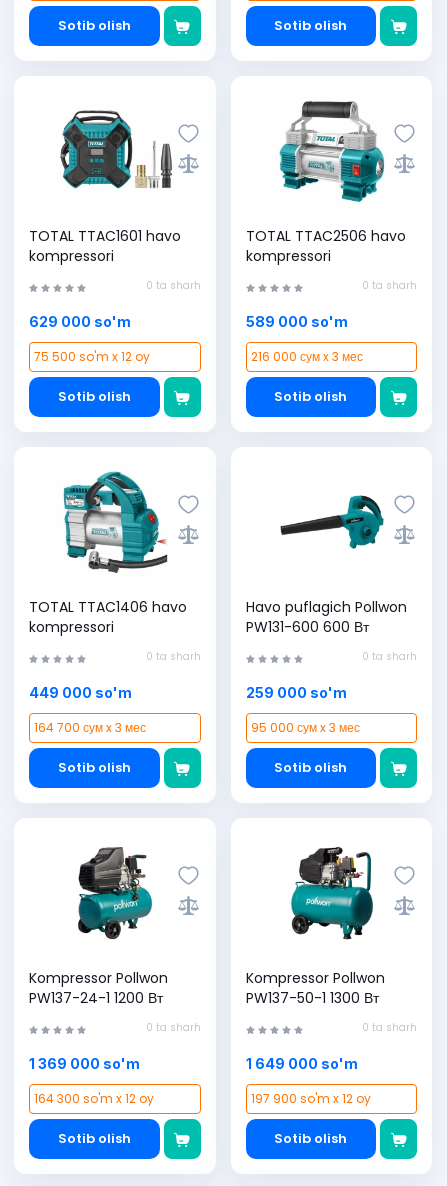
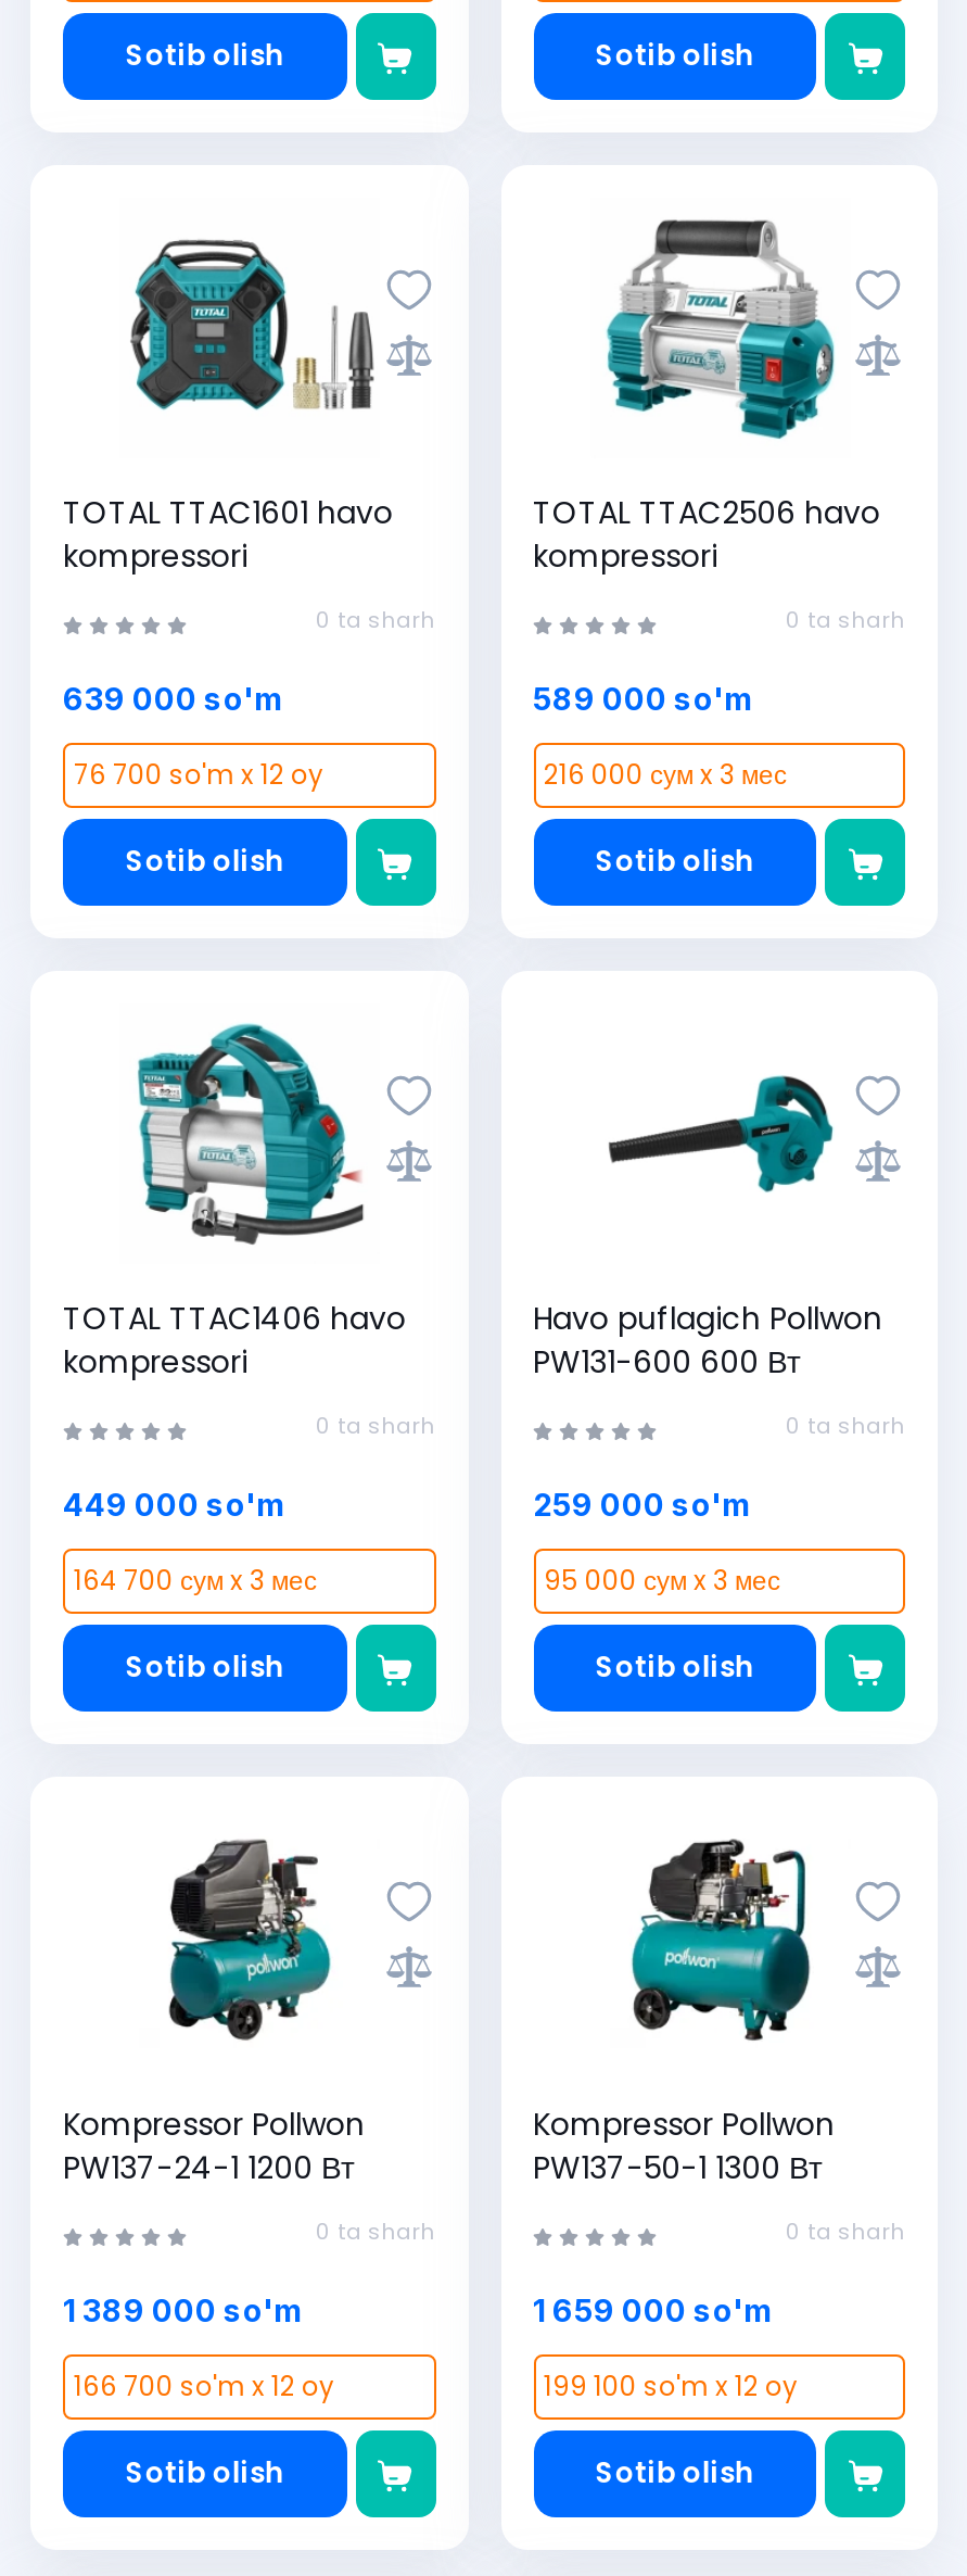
[29,313,131,330] 629 000 so'm -> [63,680,284,717] 639 000 so'm
[34,348,150,365] 75 500 so'm x 12 oy -> [74,756,323,793] 76 700 so'm x 12 oy
[29,1055,140,1072] 1 369 000 so'm -> [63,2291,304,2328] 1 389 000 so'm
[245,1055,357,1072] 1 649 000 so'm -> [533,2291,774,2328] 1 659 000 so'm
[34,1090,154,1107] 164 300 so'm x 12 oy -> [74,2367,334,2404] 166 700 so'm x 12 oy
[250,1090,370,1107] 197 900 so'm x 12 oy -> [544,2367,798,2404] 199 100 so'm x 12 oy

